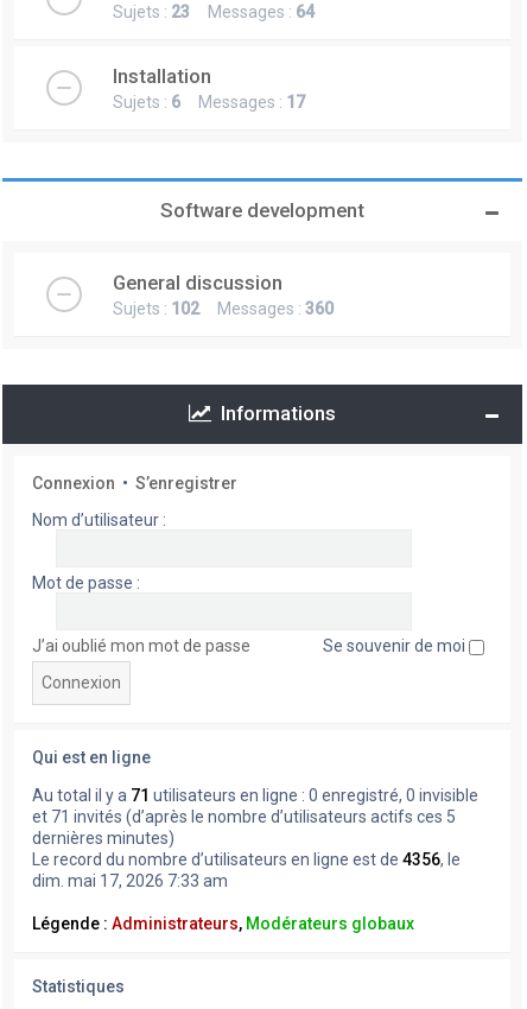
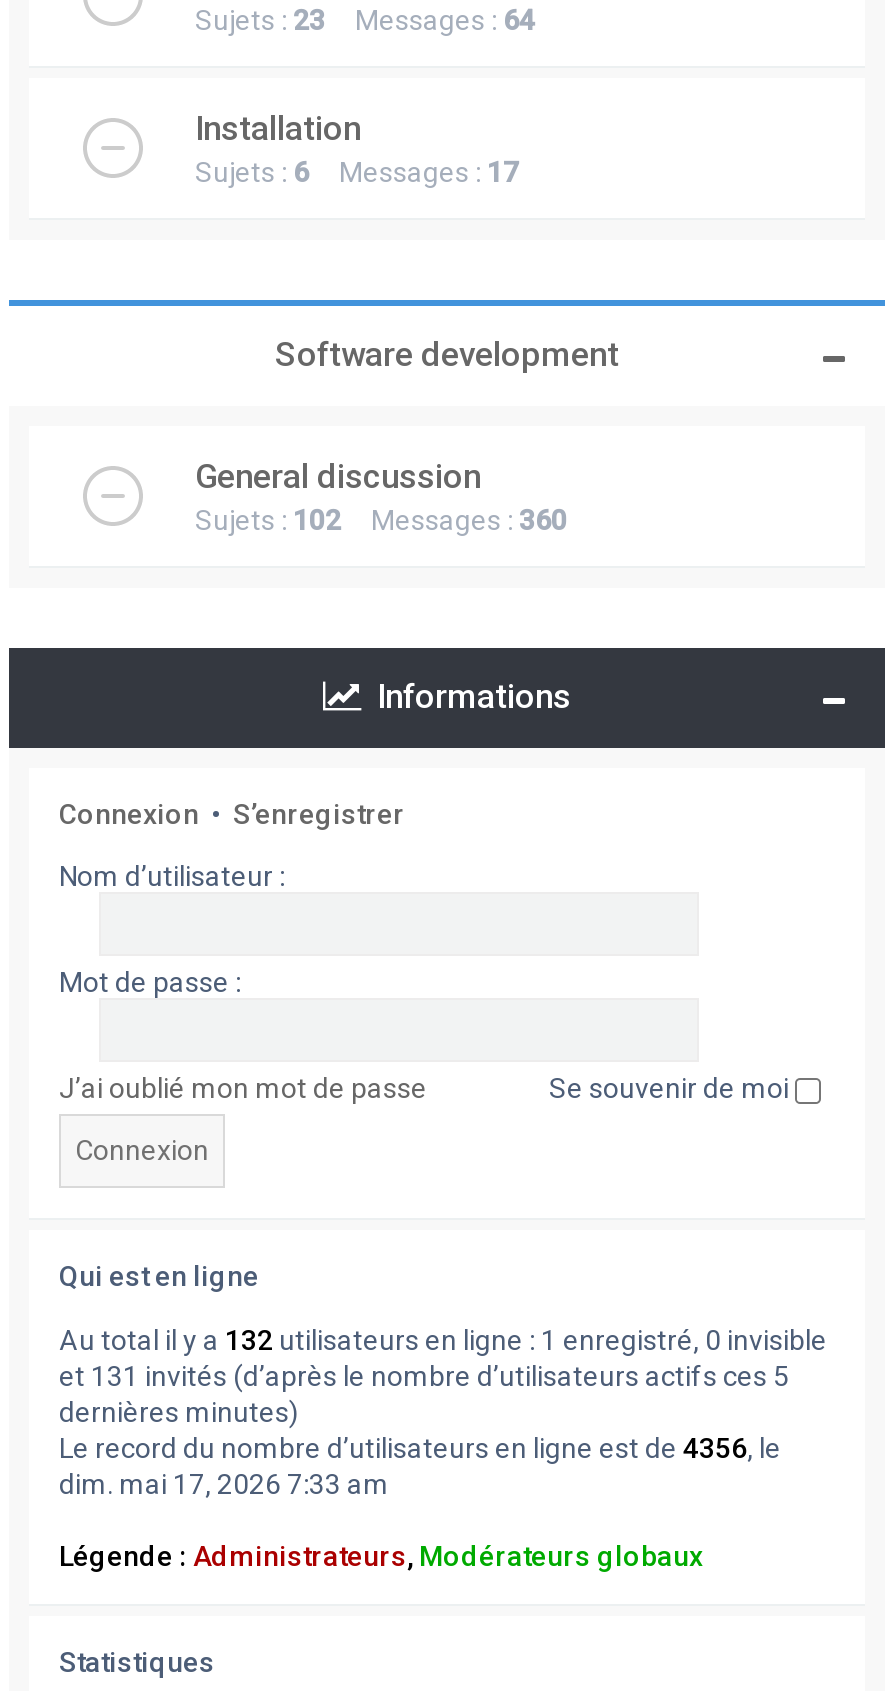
[32,786,478,805] Au total il y a 71 utilisateurs en ligne : 0 enregistré, 0 invisible -> [59,1324,827,1356] Au total il y a 132 utilisateurs en ligne : 1 enregistré, 0 invisible
[32,807,456,826] et 71 invités (d’après le nombre d’utilisateurs actifs ces 5 -> [59,1360,789,1392] et 131 invités (d’après le nombre d’utilisateurs actifs ces 5

